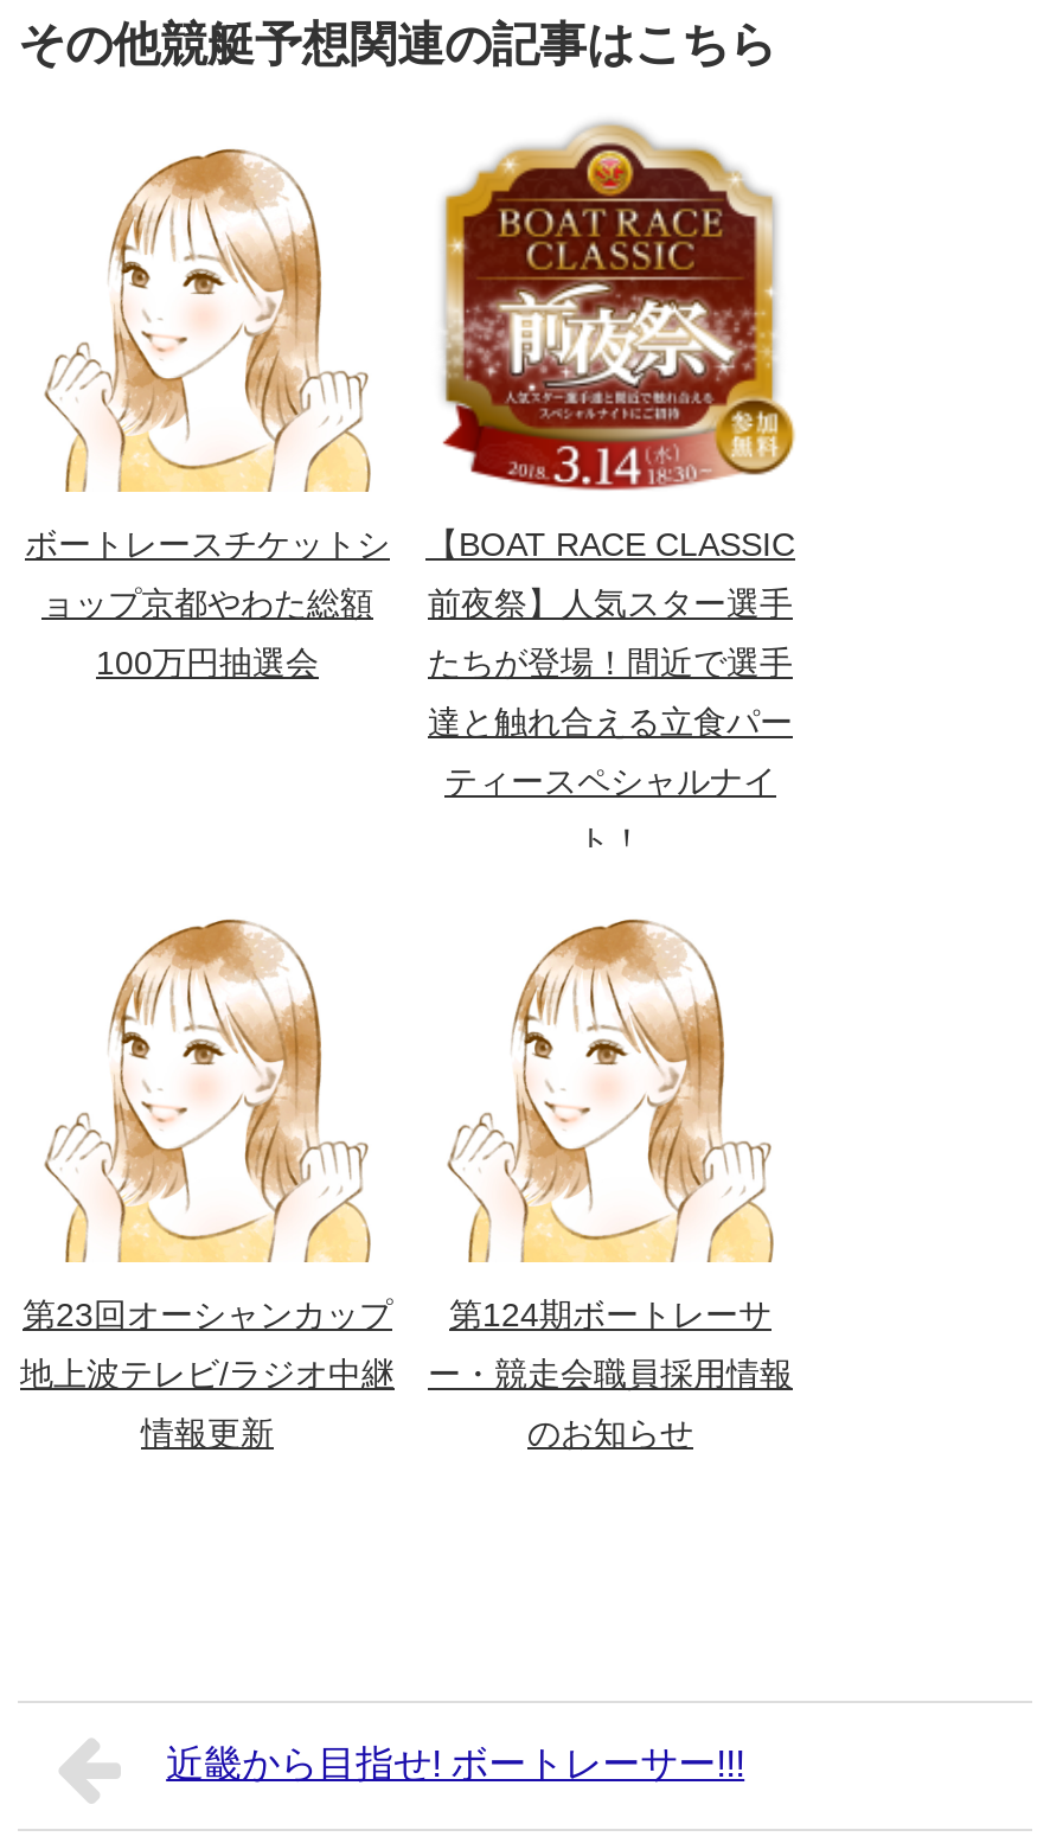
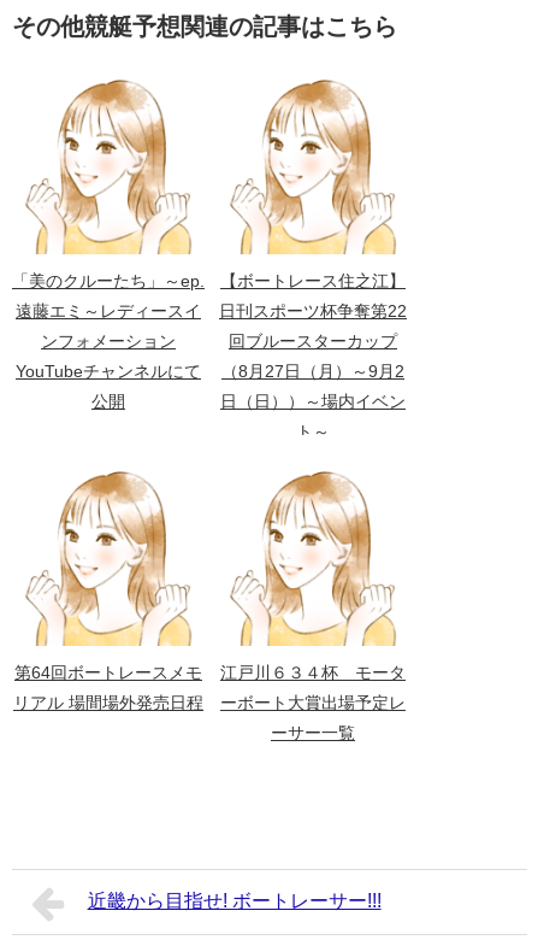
[425,120,798,859] [image] | 【BOAT RACE CLASSIC | 前夜祭】人気スター選手 | たちが登場！間近で選手 | 達と触れ合える立食パー | ティースペシャルナイ | ト！ -> [219,66,407,441] [image] | 【ボートレース住之江】 | 日刊スポーツ杯争奪第22 | 回ブルースターカップ | （8月27日（月）～9月2 | 日（日））～場内イベン | ト～
[25,525,390,681] ボートレースチケットシ | ョップ京都やわた総額 | 100万円抽選会 -> [12,271,205,411] 「美のクルーたち」～ep. | 遠藤エミ～レディースイ | ンフォメーション | YouTubeチャンネルにて | 公開
[20,1295,395,1452] 第23回オーシャンカップ | 地上波テレビ/ラジオ中継 | 情報更新 -> [13,663,203,712] 第64回ボートレースメモ | リアル 場間場外発売日程
[428,1295,793,1452] 第124期ボートレーサ | ー・競走会職員採用情報 | のお知らせ -> [220,663,406,742] 江戸川６３４杯 モータ | ーボート大賞出場予定レ | ーサー一覧

